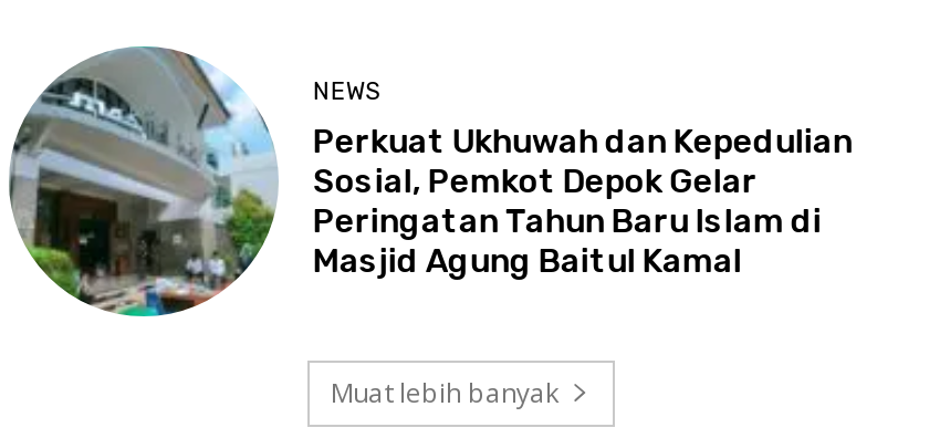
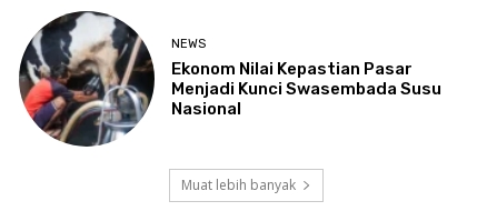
[11,27,852,319] [image] | Perkuat Ukhuwah dan Kepedulian | Sosial, Pemkot Depok Gelar | Peringatan Tahun Baru Islam di | Masjid Agung Baitul Kamal -> [19,10,442,148] [image] | Ekonom Nilai Kepastian Pasar | Menjadi Kunci Swasembada Susu | Nasional

